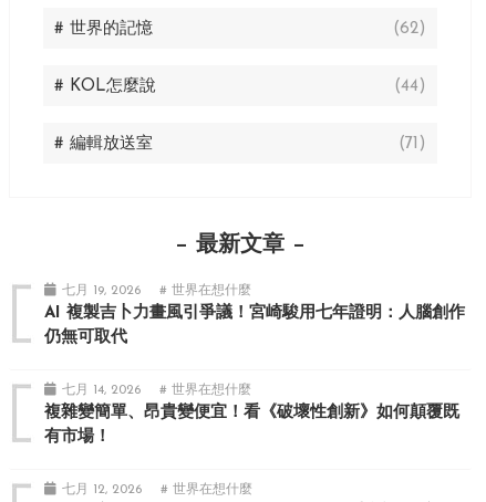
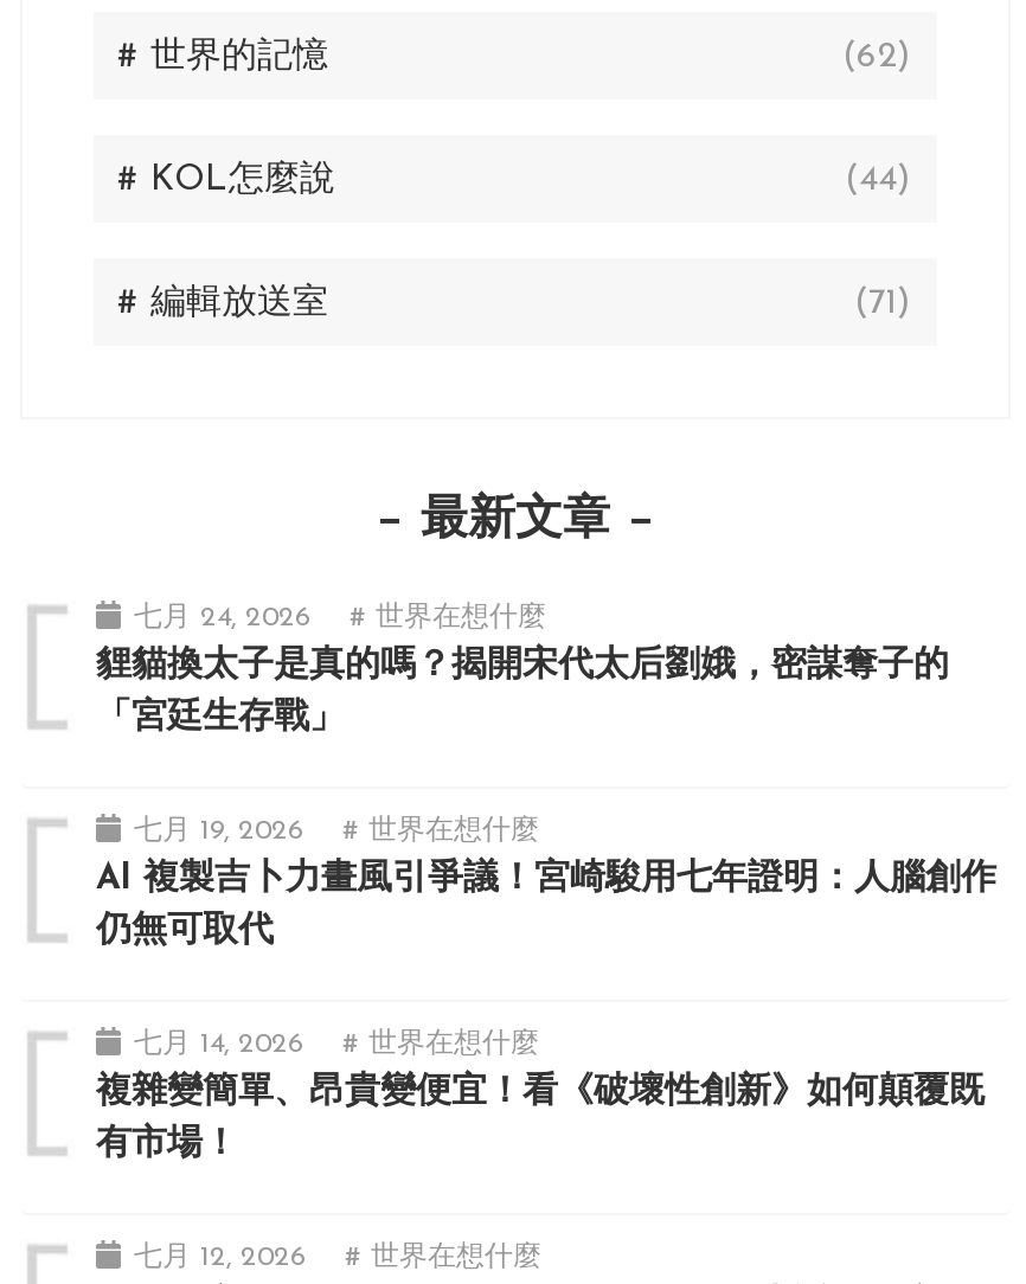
none -> [96,605,949,737] 七月 24, 2026 | # 世界在想什麼 | 貍貓換太子是真的嗎？揭開宋代太后劉娥，密謀奪子的 | 「宮廷生存戰」

